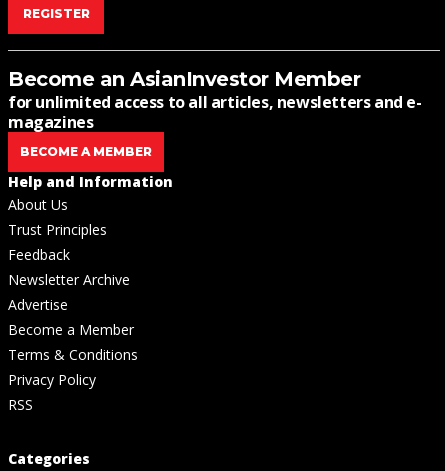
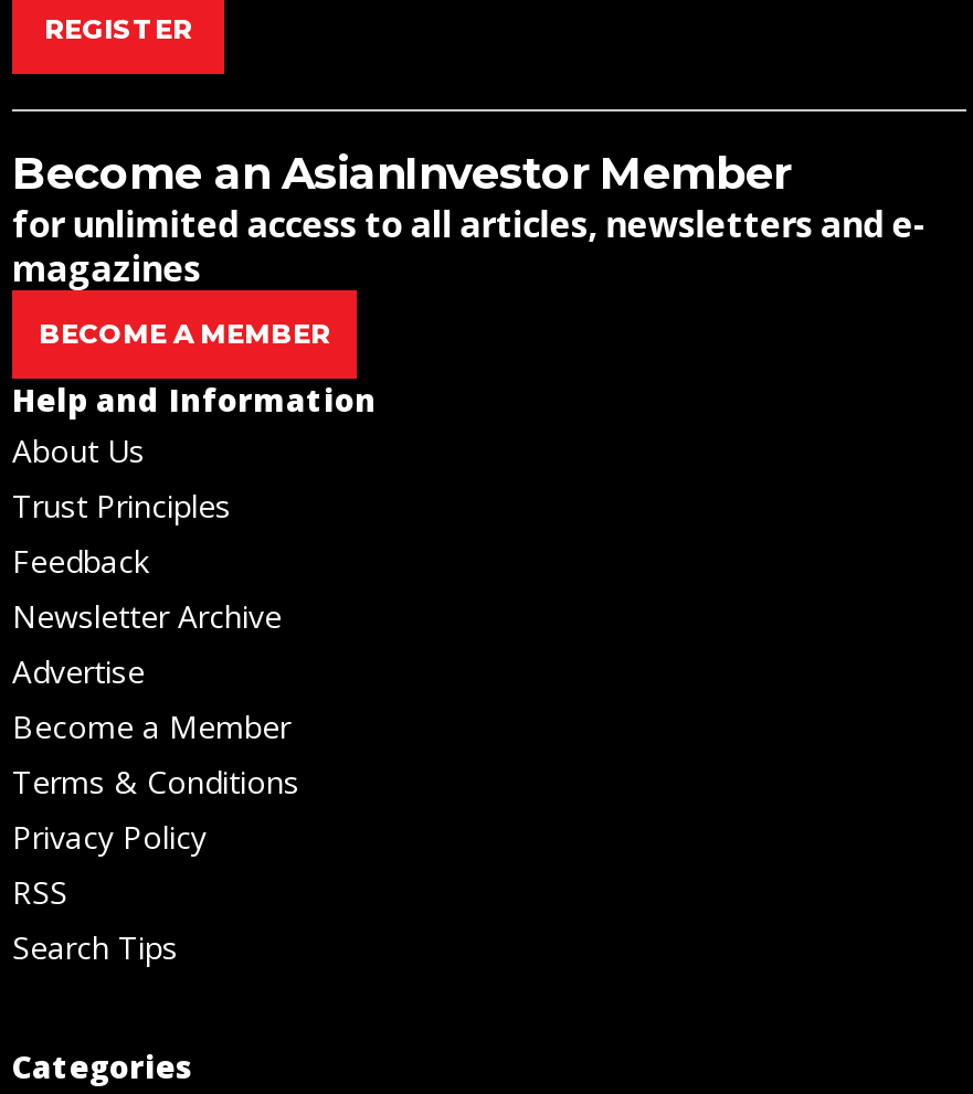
none -> [12,926,178,968] Search Tips

